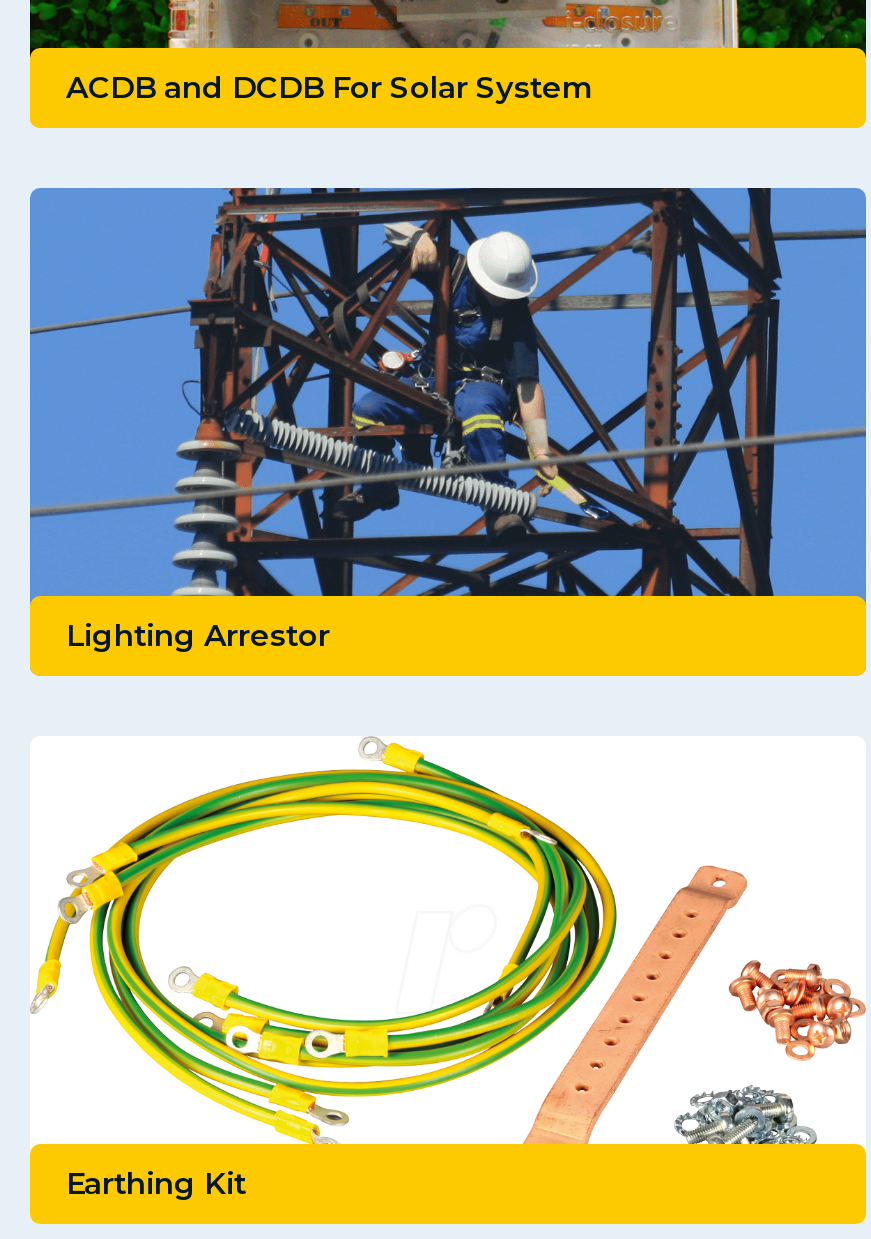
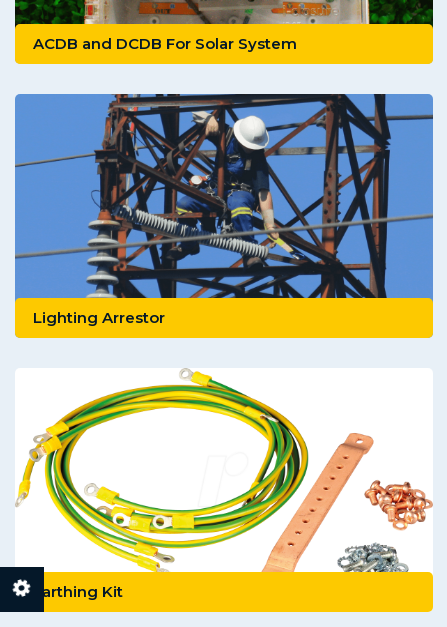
[6,1134,88,1226] [image] -> [3,566,45,613] [image]

